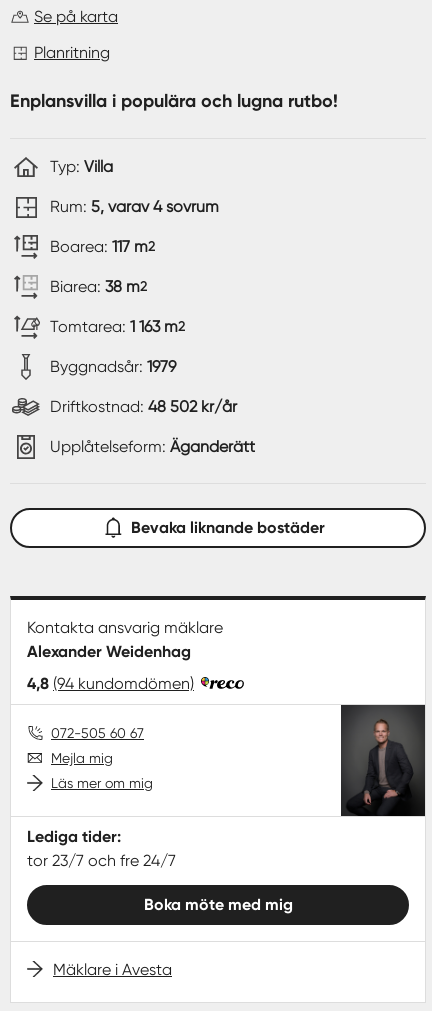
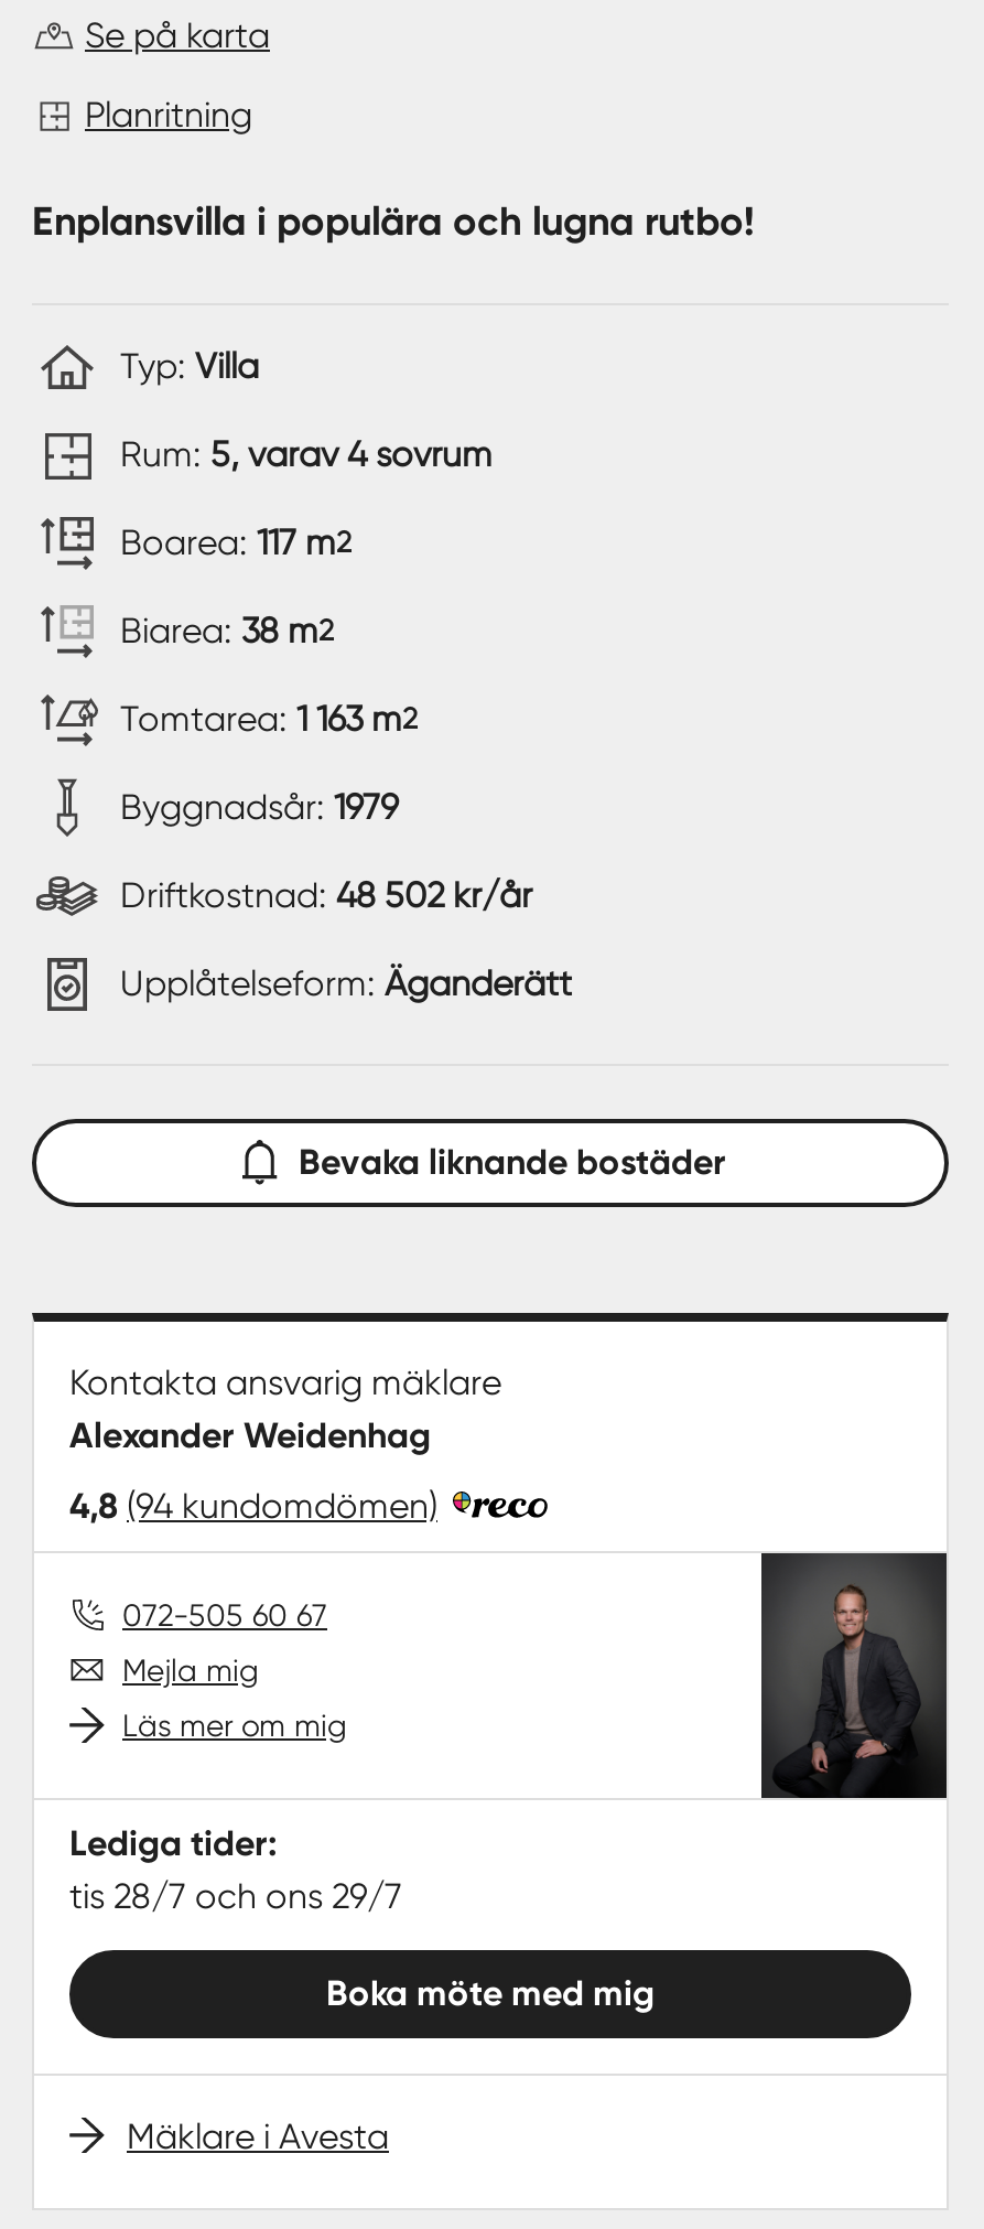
[27,850,176,869] tor 23/7 och fre 24/7 -> [69,1874,402,1916] tis 28/7 och ons 29/7

